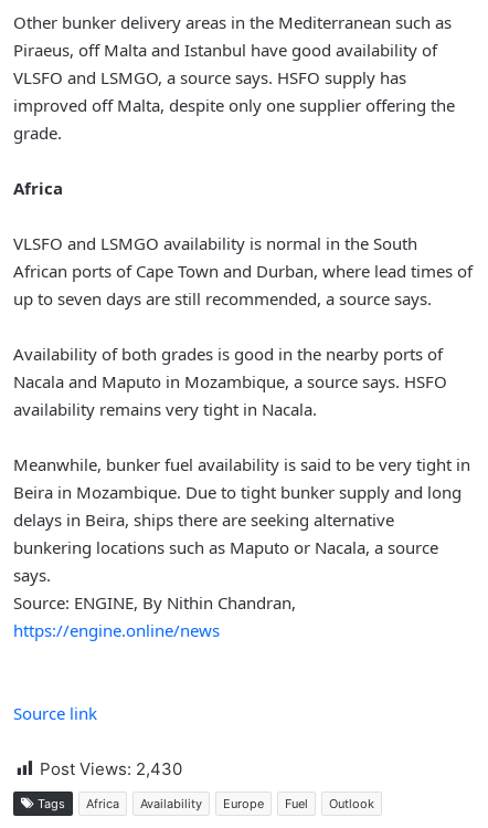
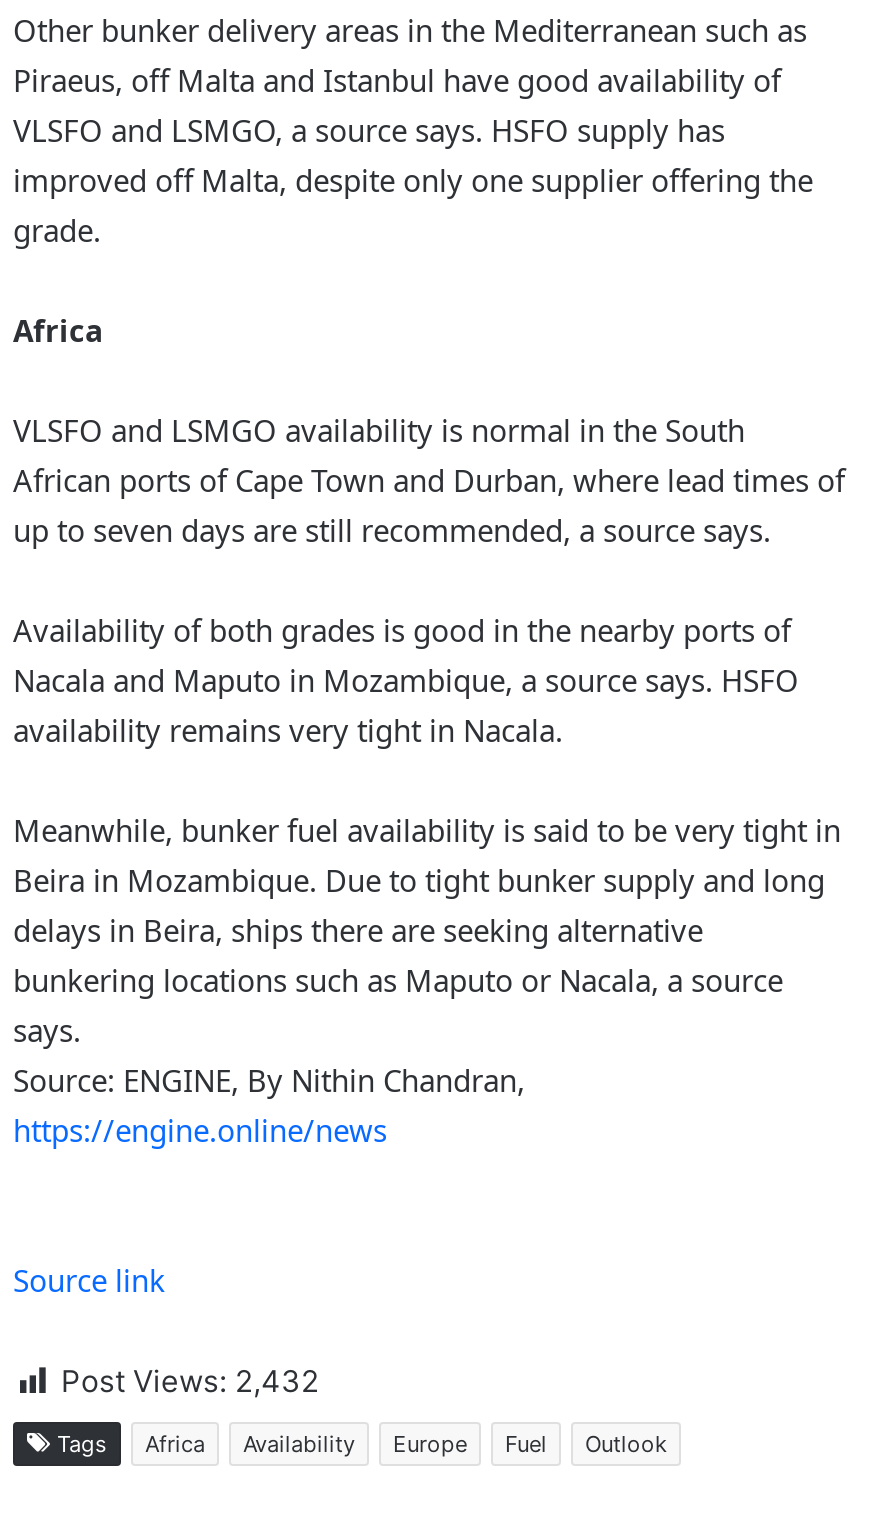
[40,758,182,779] Post Views: 2,430 -> [61,1362,319,1400] Post Views: 2,432

